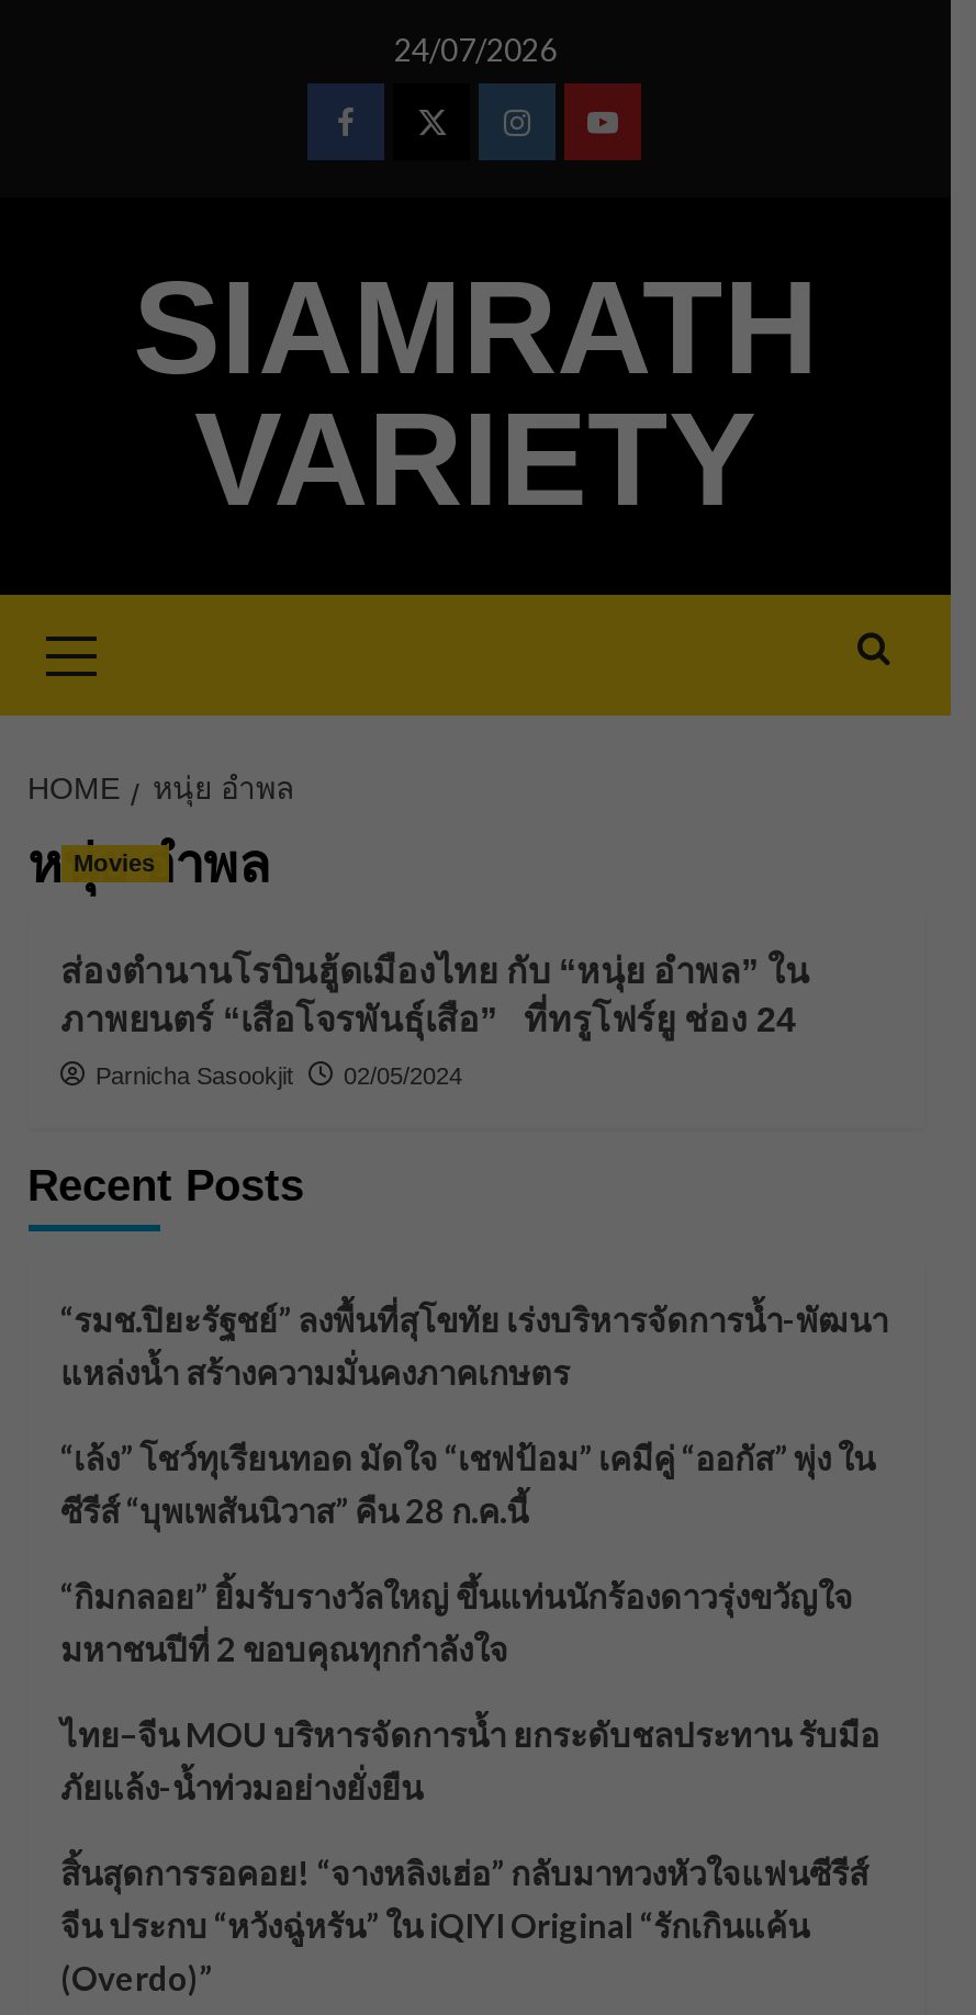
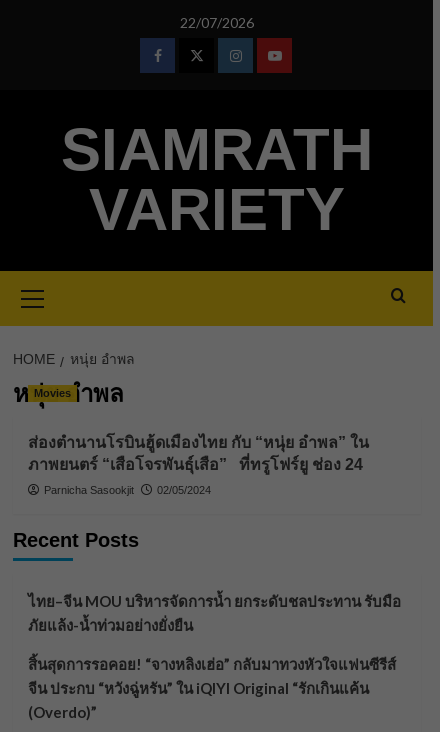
[394,31,557,68] 24/07/2026 -> [179,14,253,31] 22/07/2026
[60,1299,888,1668] “รมช.ปิยะรัฐชย์” ลงพื้นที่สุโขทัย เร่งบริหารจัดการน้ำ-พัฒนา | แหล่งน้ำ สร้างความมั่นคงภาคเกษตร | “เล้ง” โชว์ทุเรียนทอด มัดใจ “เชฟป้อม” เคมีคู่ “ออกัส” พุ่ง ใน | ซีรีส์ “บุพเพสันนิวาส” คืน 28 ก.ค.นี้ | “กิมกลอย” ยิ้มรับรางวัลใหญ่ ขึ้นแท่นนักร้องดาวรุ่งขวัญใจ | มหาชนปีที่ 2 ขอบคุณทุกกำลังใจ -> none

